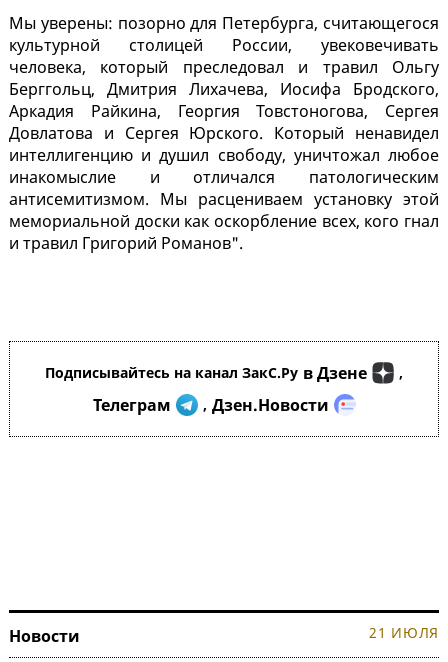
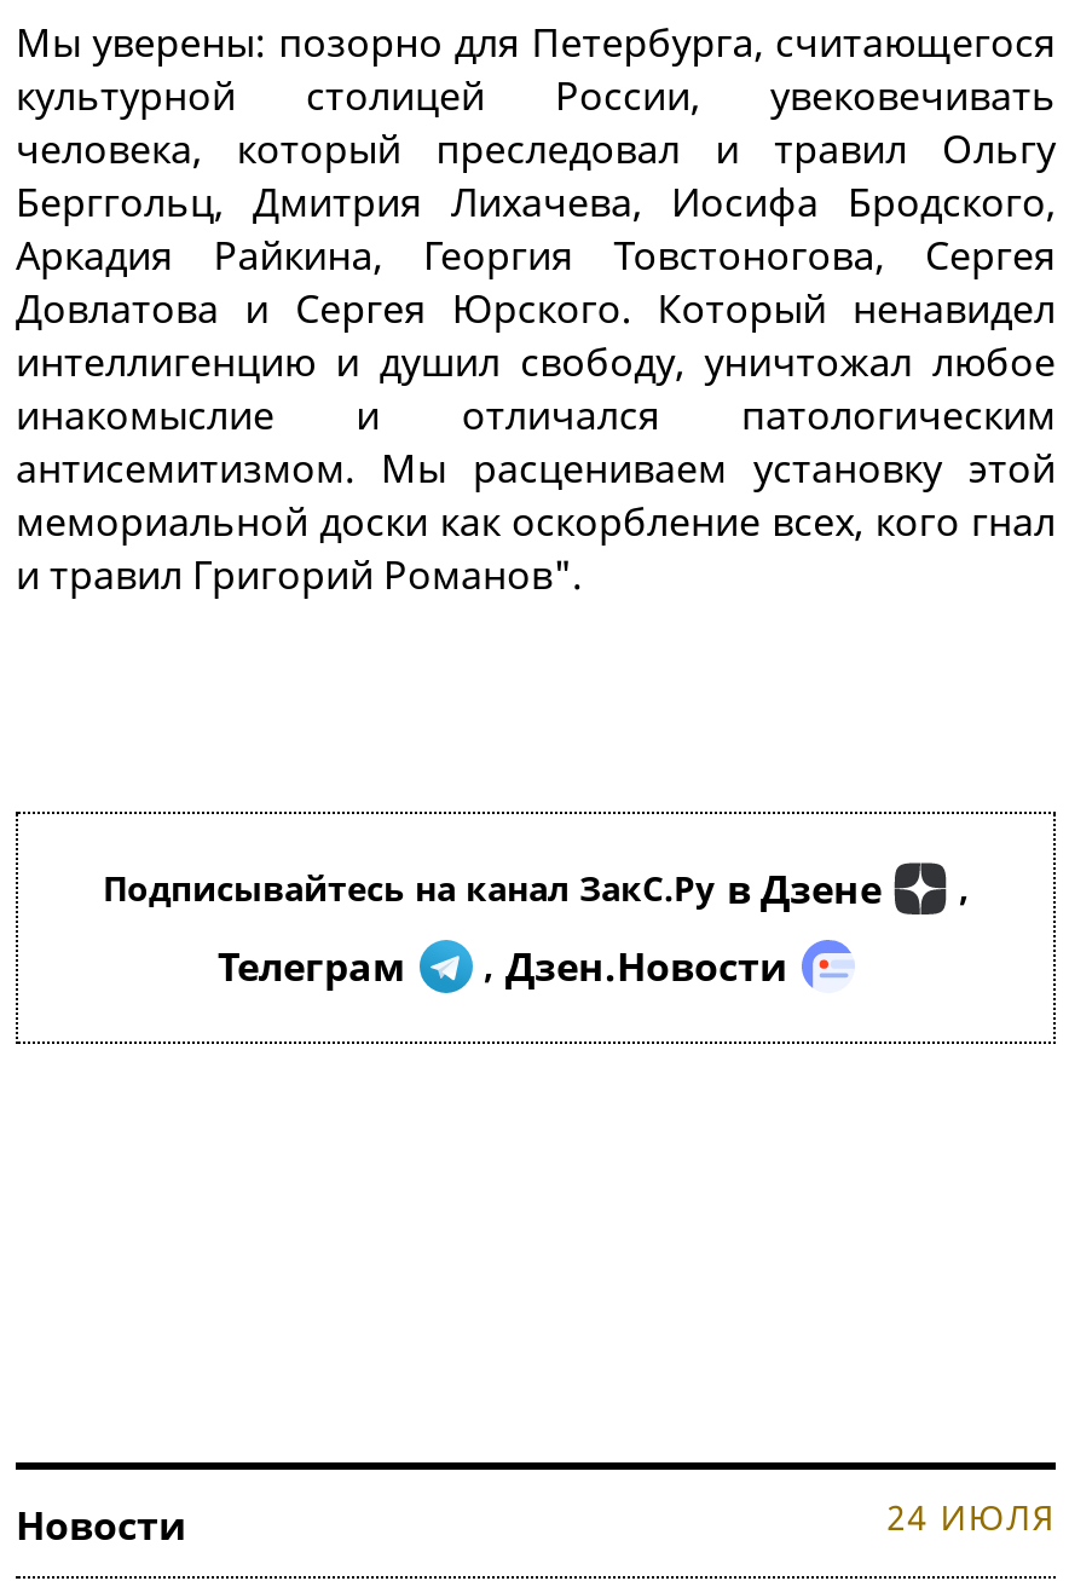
[369,623,439,642] 21 ИЮЛЯ -> [887,1494,1056,1540] 24 ИЮЛЯ

